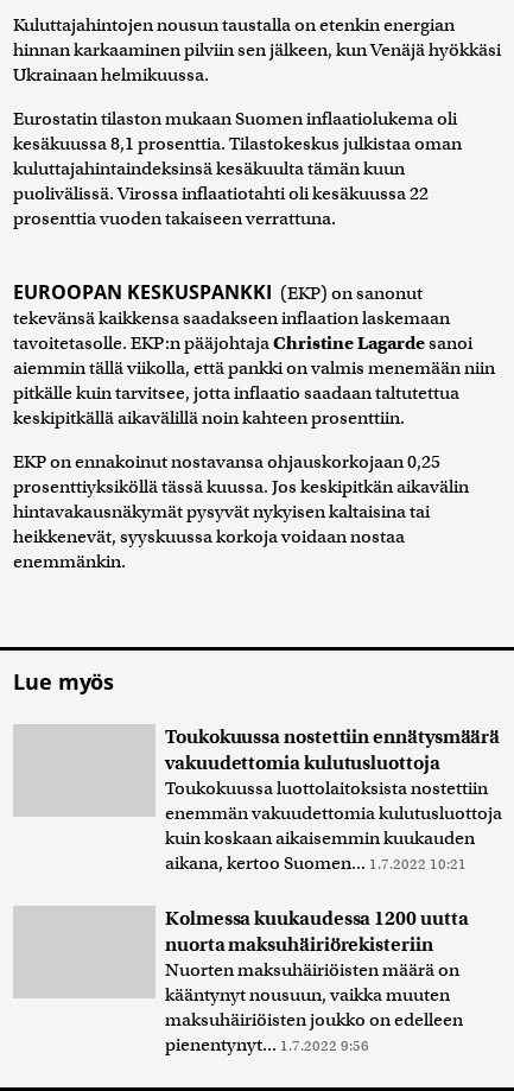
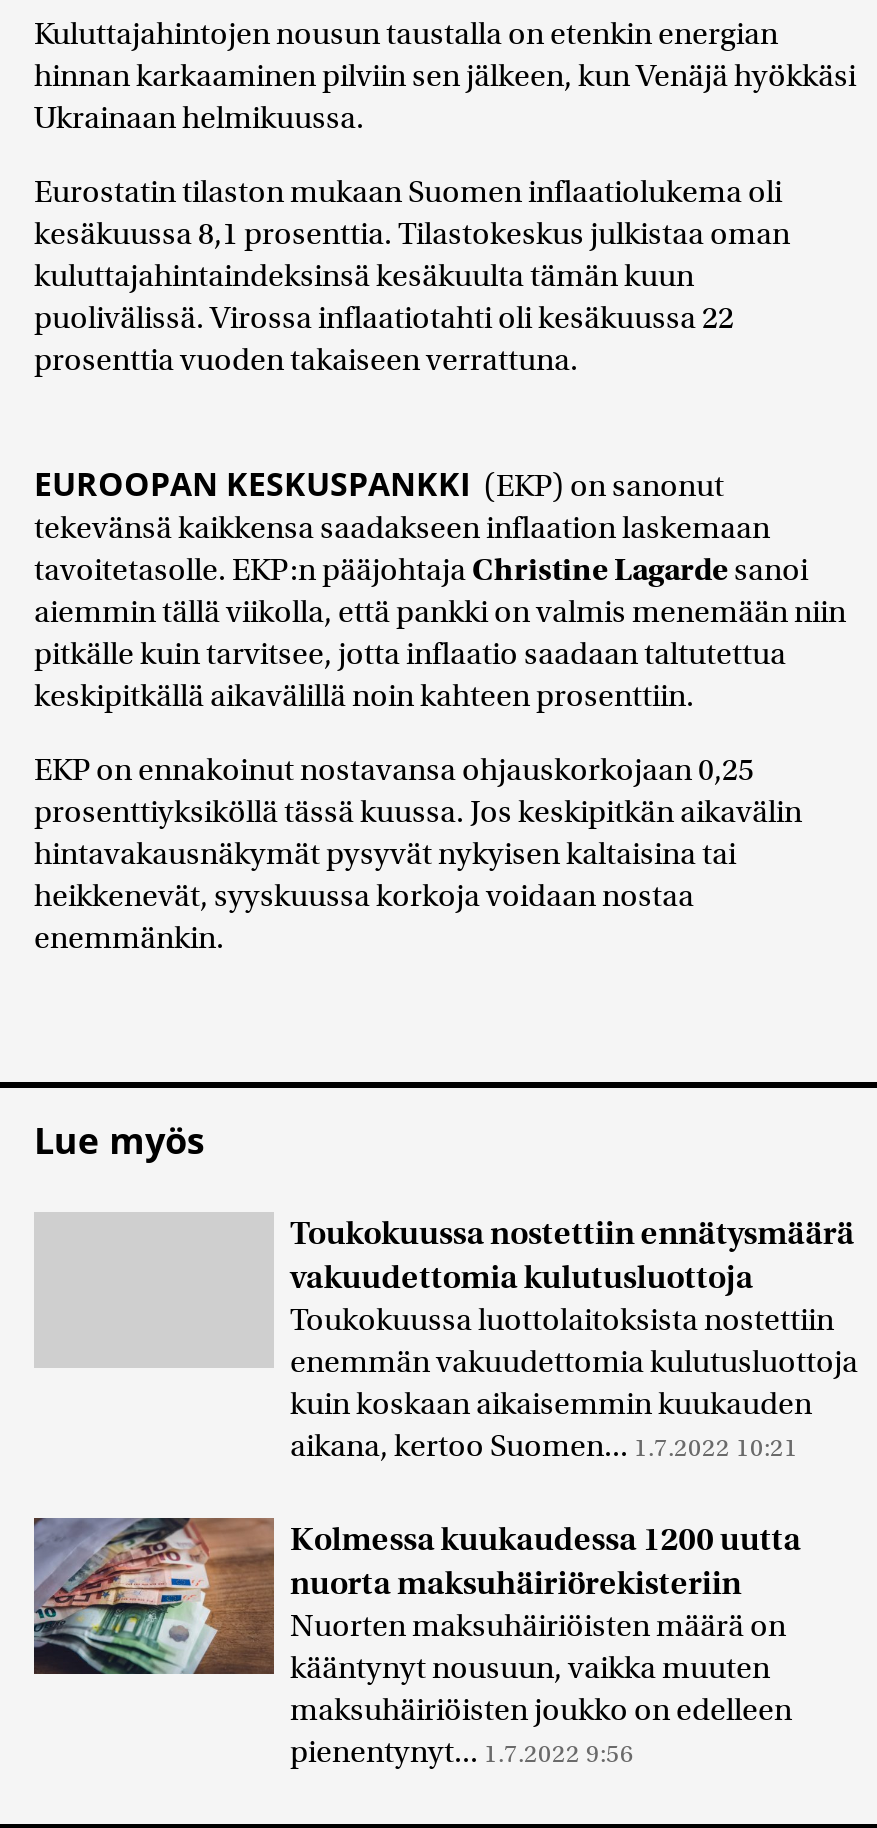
none -> [32,1516,276,1676] [image]

